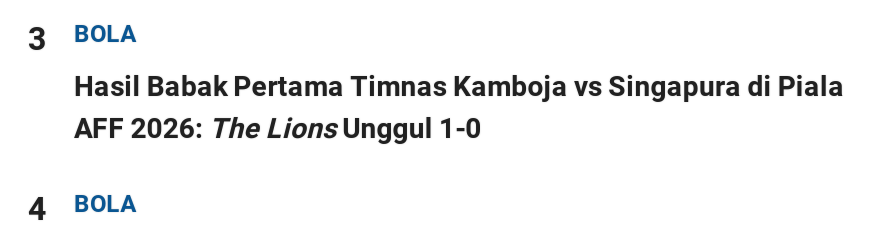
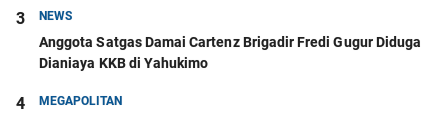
[74,20,136,48] BOLA -> [39,9,72,23] NEWS
[74,70,844,144] Hasil Babak Pertama Timnas Kamboja vs Singapura di Piala | AFF 2026: The Lions Unggul 1-0 -> [39,34,421,71] Anggota Satgas Damai Cartenz Brigadir Fredi Gugur Diduga | Dianiaya KKB di Yahukimo
[74,190,136,218] BOLA -> [39,94,122,108] MEGAPOLITAN

